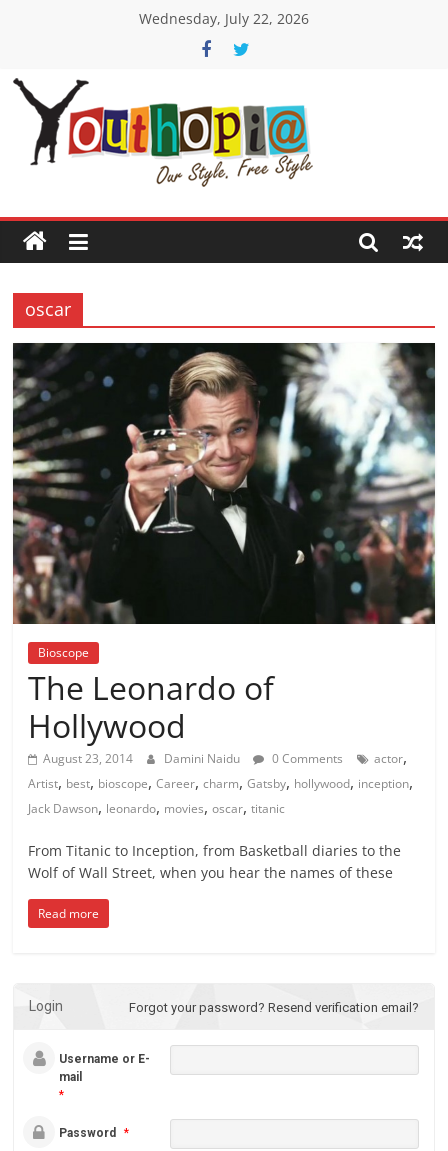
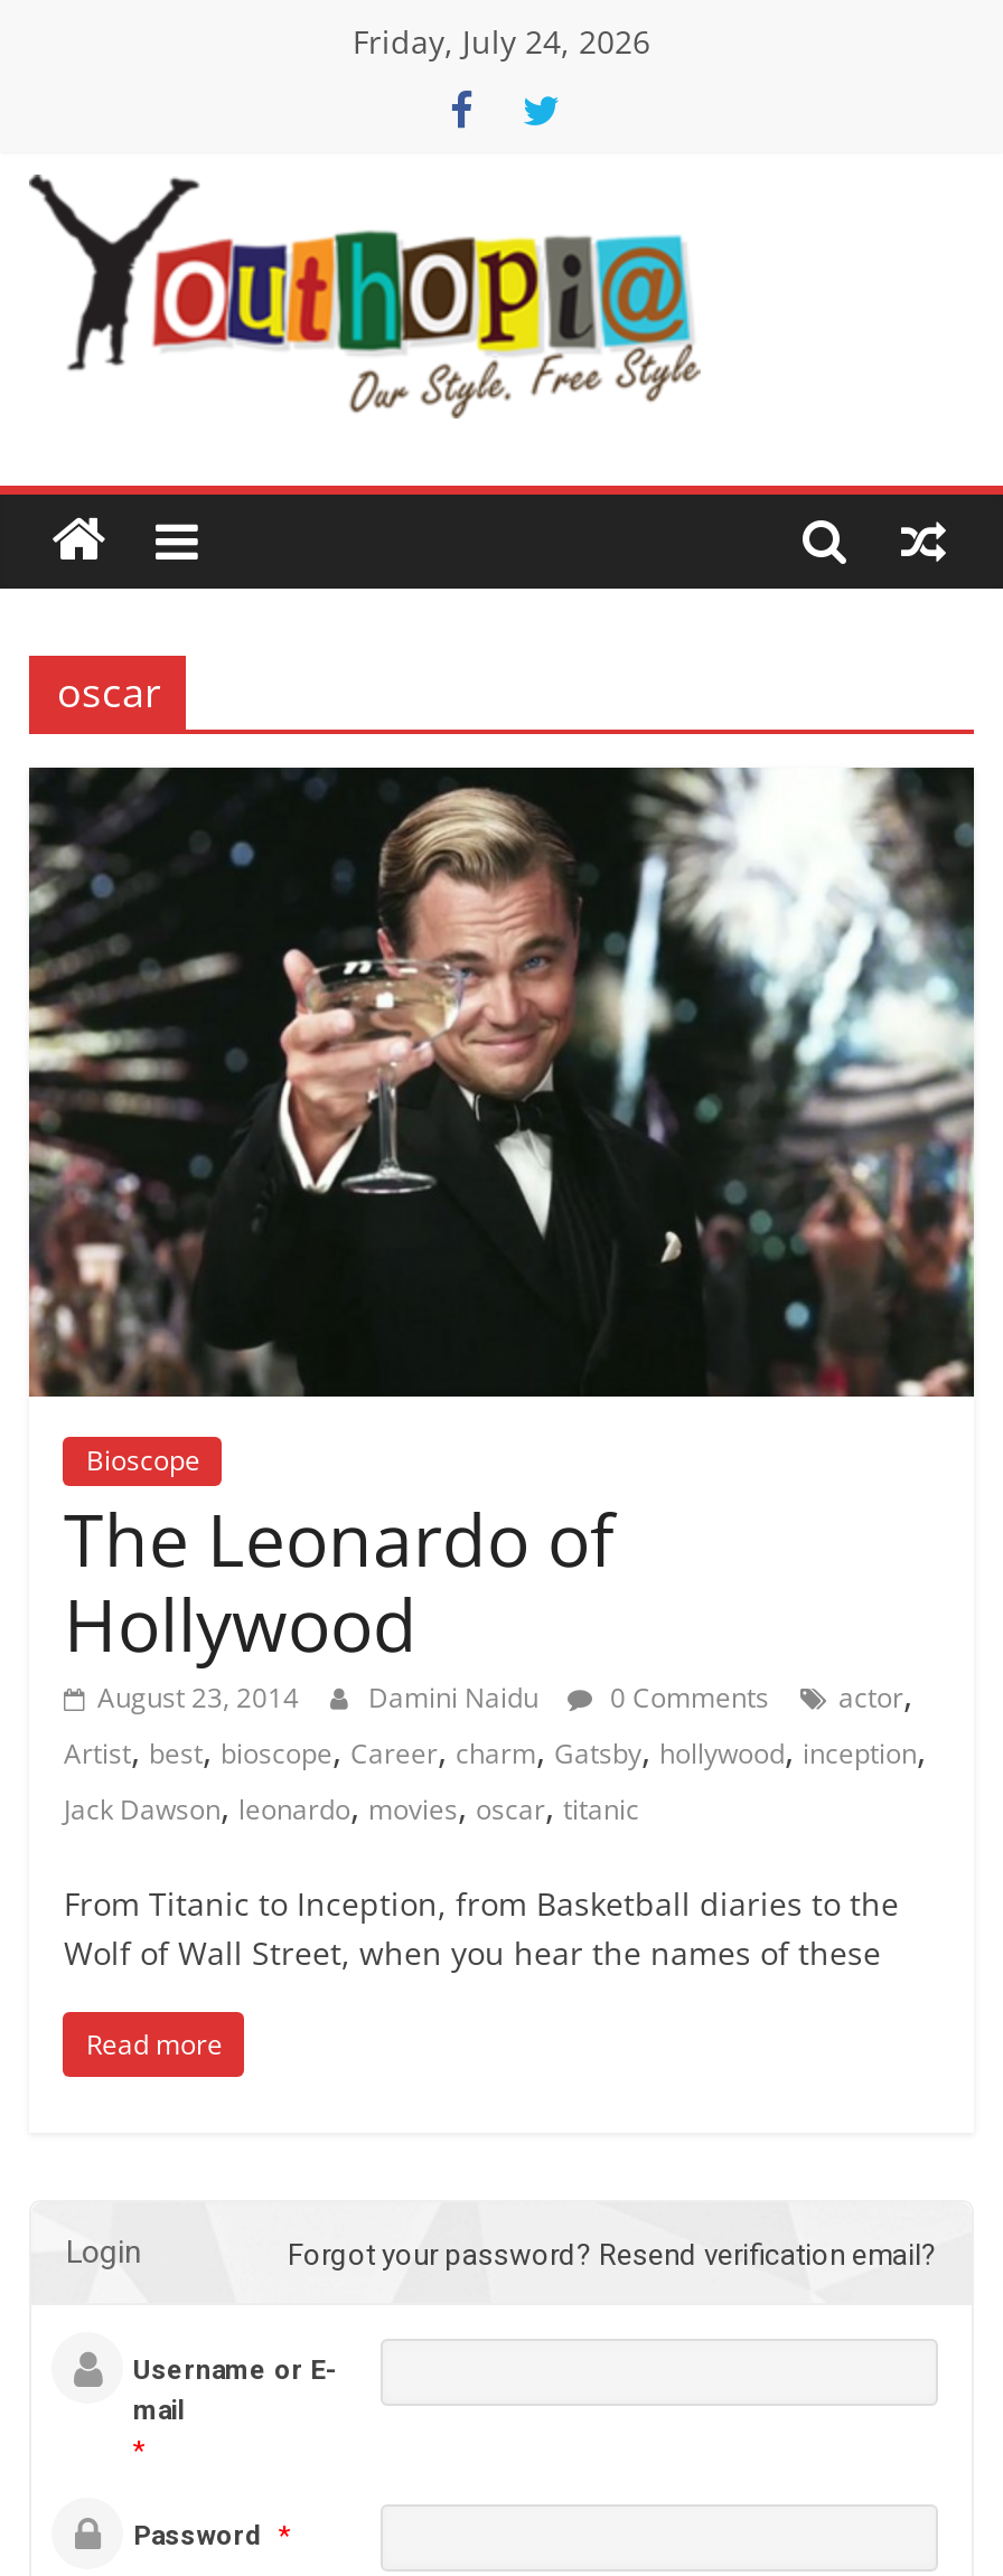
[139,9,309,28] Wednesday, July 22, 2026 -> [353,20,650,63] Friday, July 24, 2026

